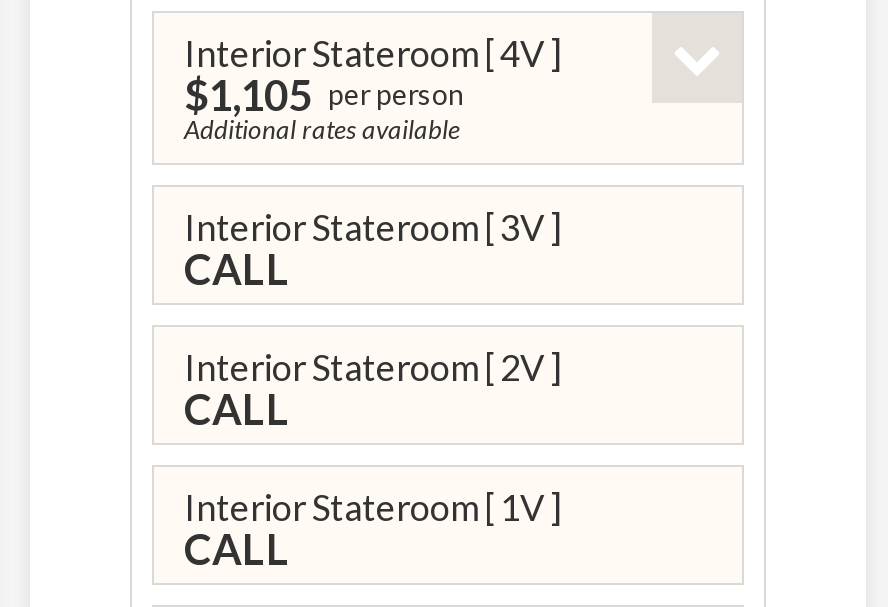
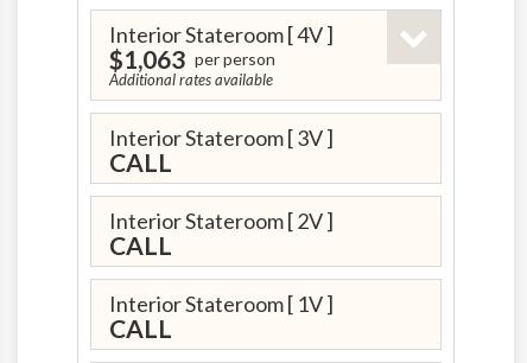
[184,69,464,119] $1,105 per person -> [109,44,275,74] $1,063 per person

